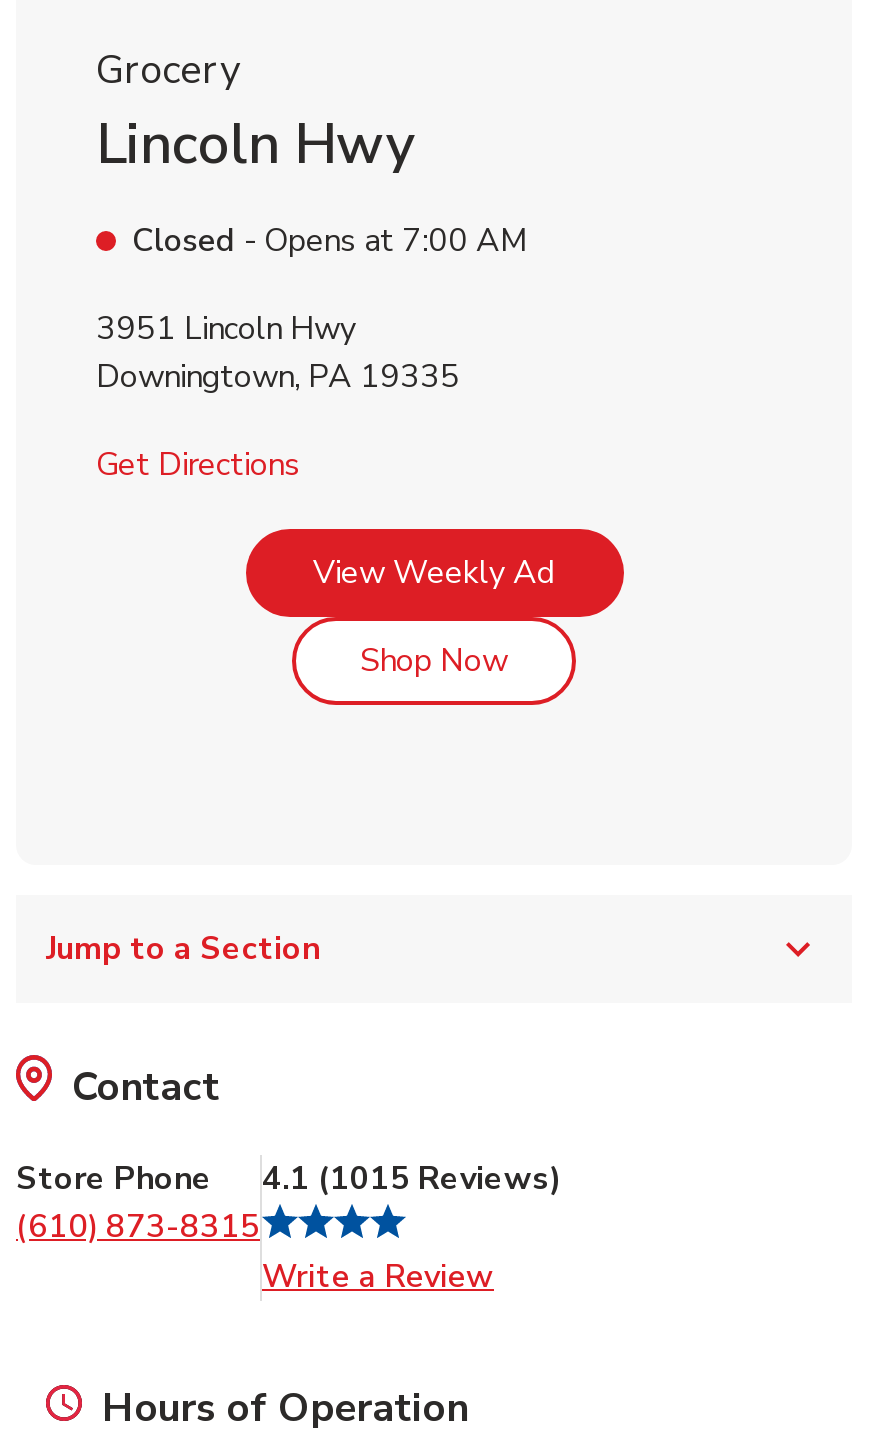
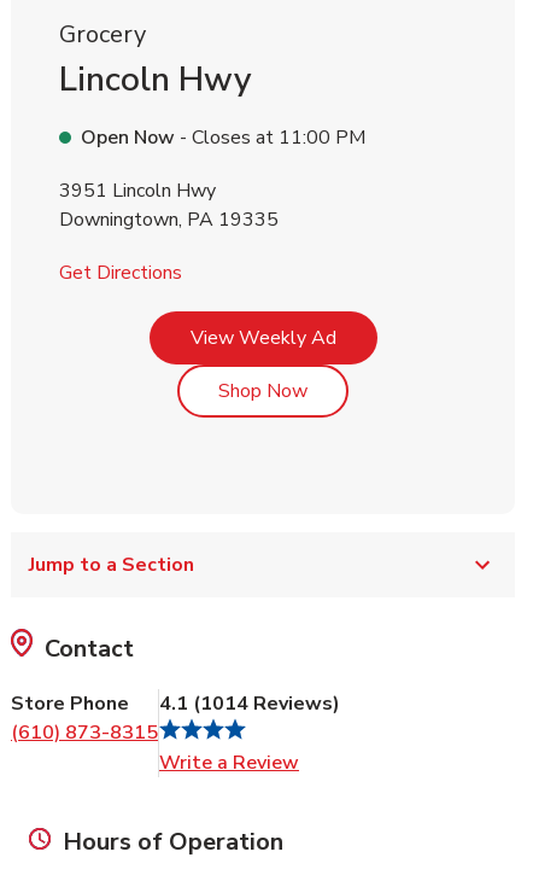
[132,219,528,263] Closed - Opens at 7:00 AM -> [81,124,365,151] Open Now - Closes at 11:00 PM
[16,1156,562,1200] Store Phone 4.1 (1015 Reviews) -> [11,690,340,717] Store Phone 4.1 (1014 Reviews)

